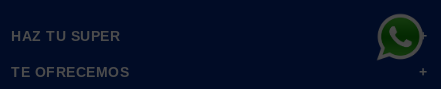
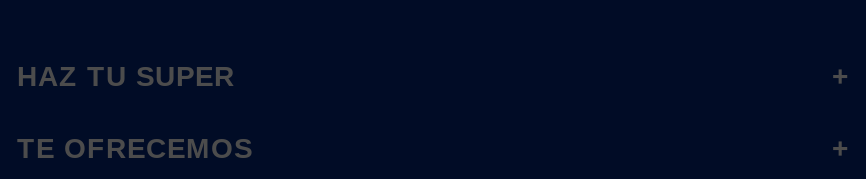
[376,13,423,61] [image] -> none

